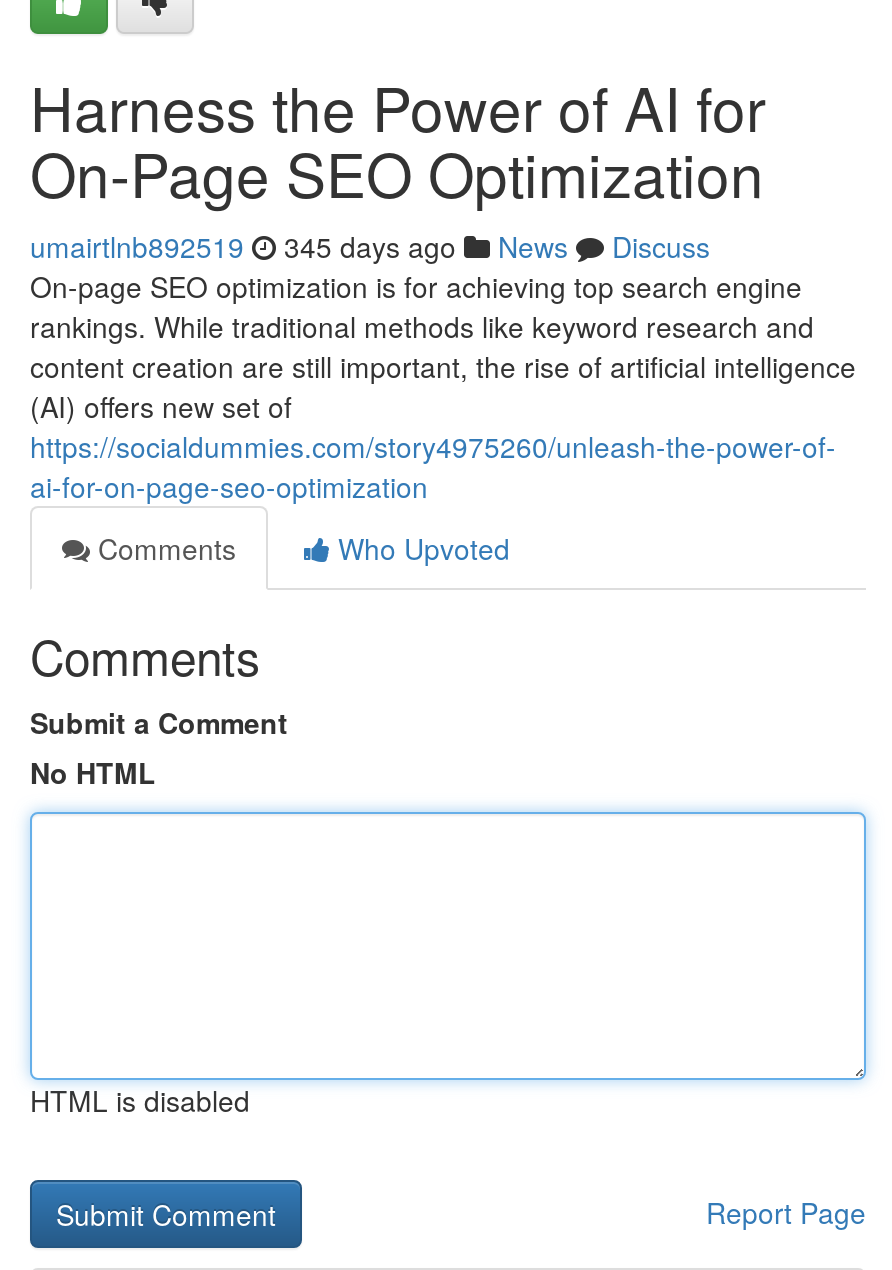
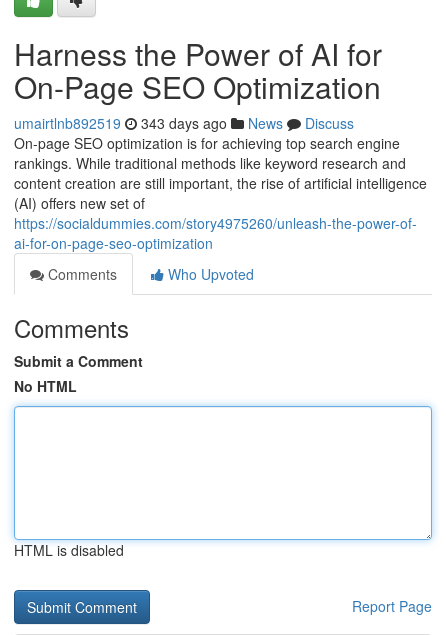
[30,226,710,266] umairtlnb892519 345 days ago News Discuss -> [14,113,354,133] umairtlnb892519 343 days ago News Discuss

